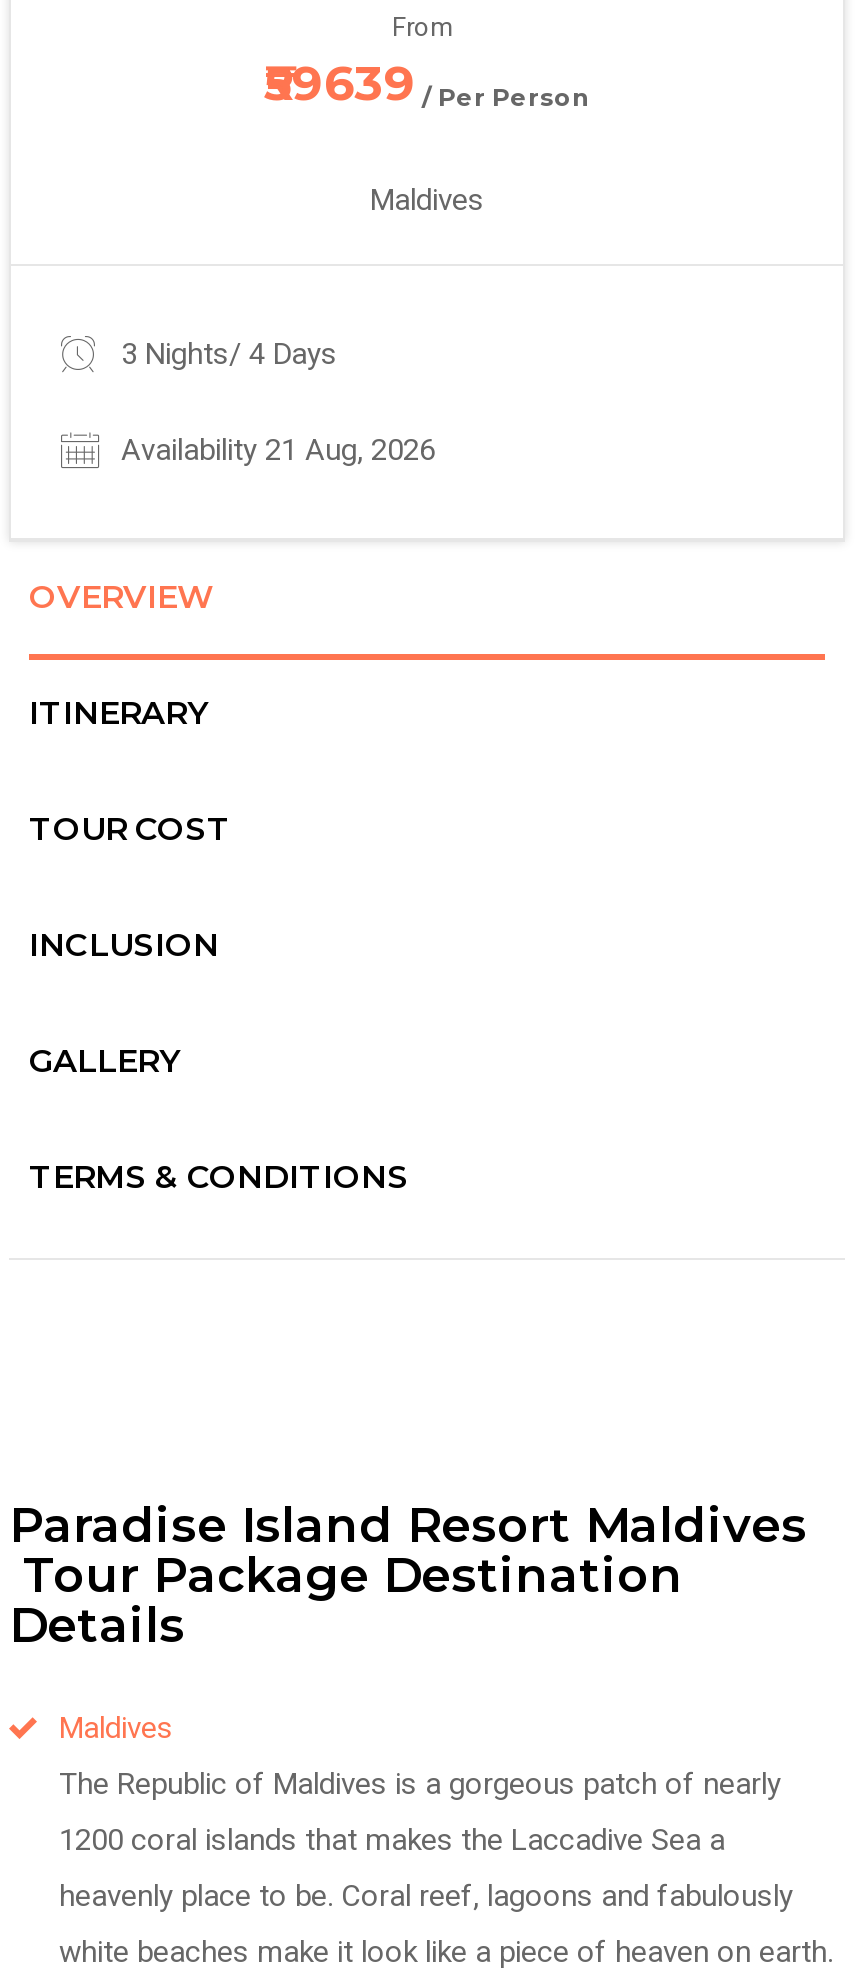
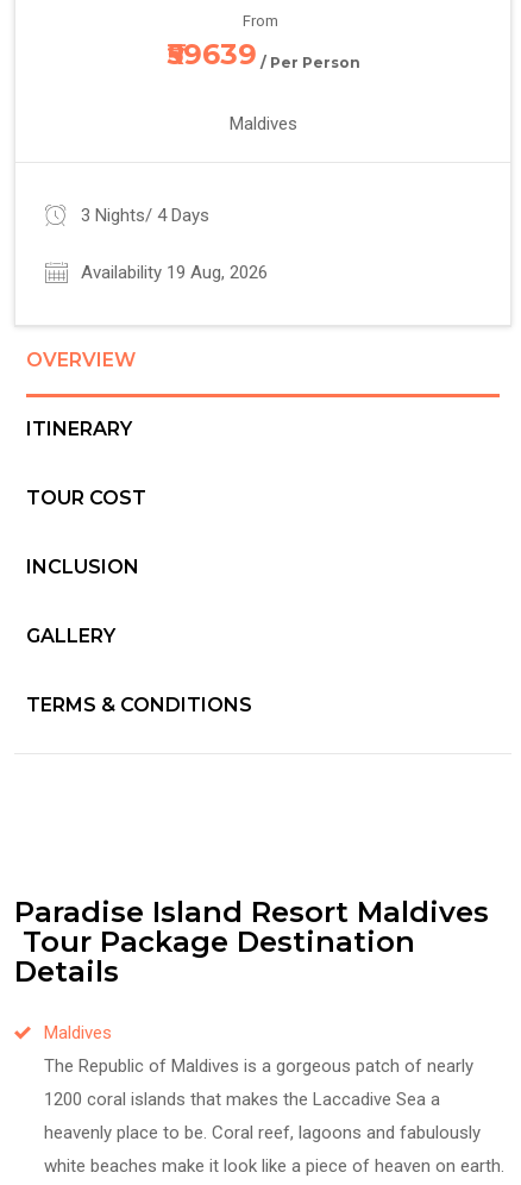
[121,431,435,467] Availability 21 Aug, 2026 -> [81,261,268,283] Availability 19 Aug, 2026

